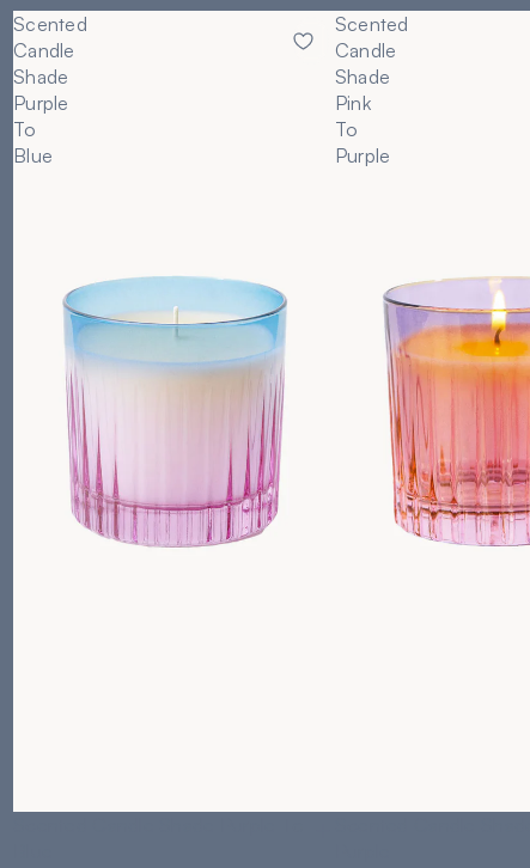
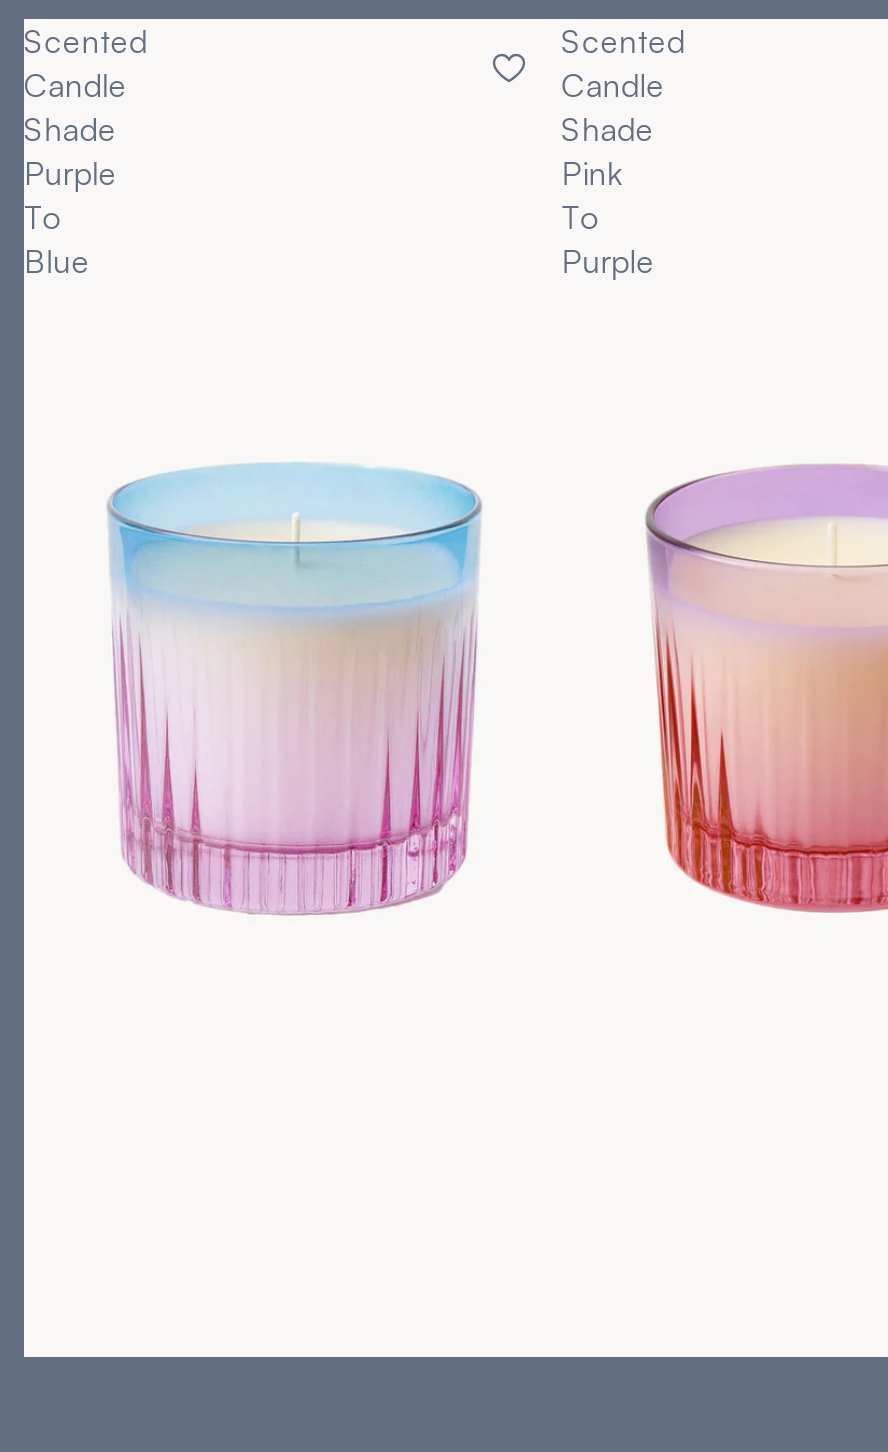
[382,277,526,548] [image] -> [644,464,882,914] [image]

